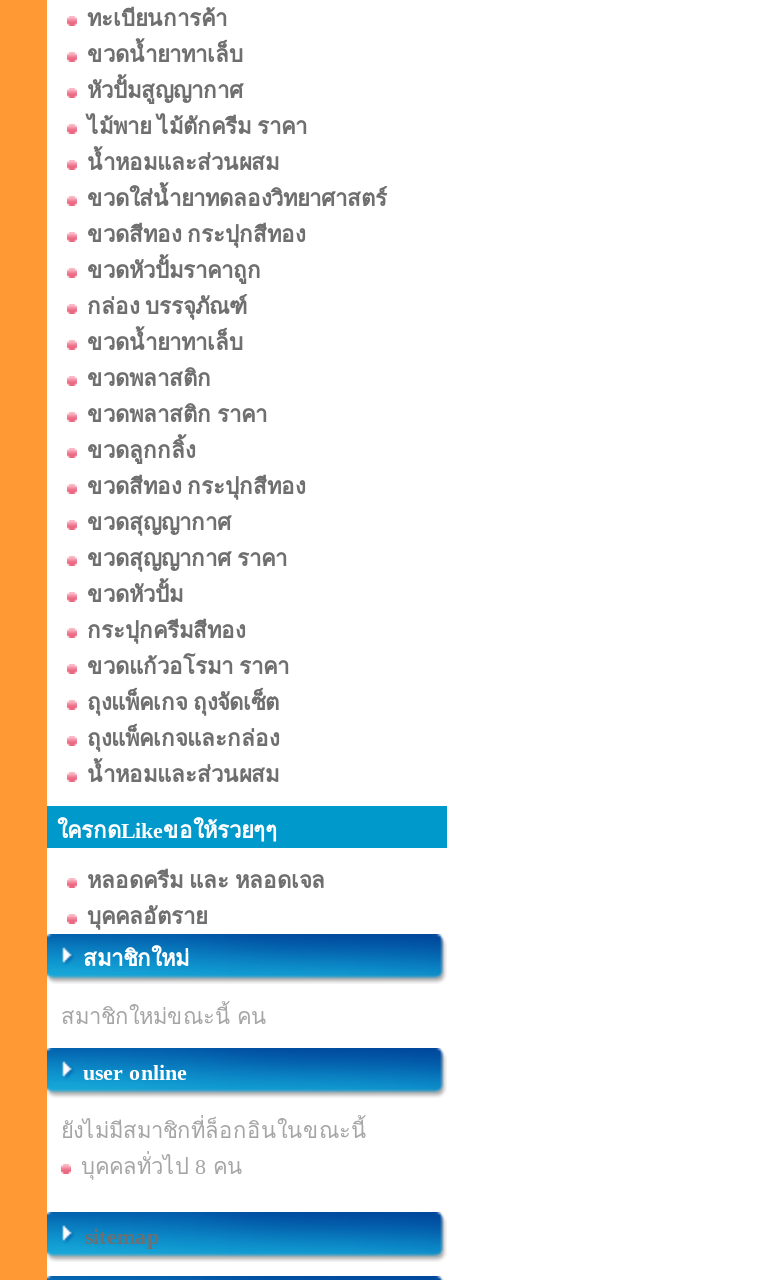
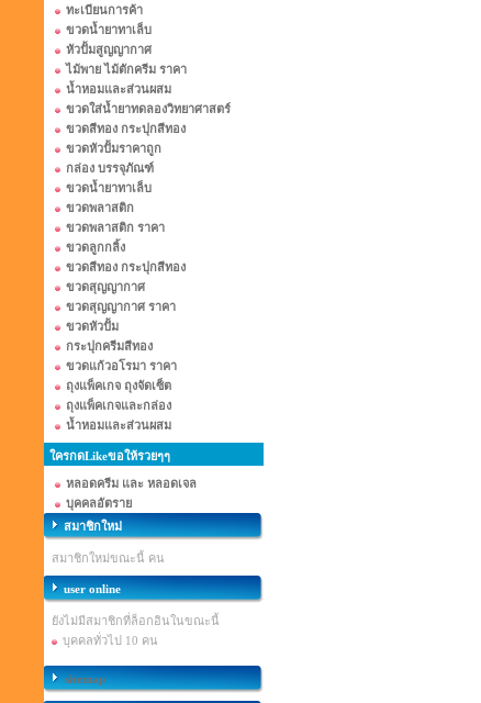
[81,1154,243,1178] บุคคลทั่วไป 8 คน -> [63,634,158,647] บุคคลทั่วไป 10 คน

